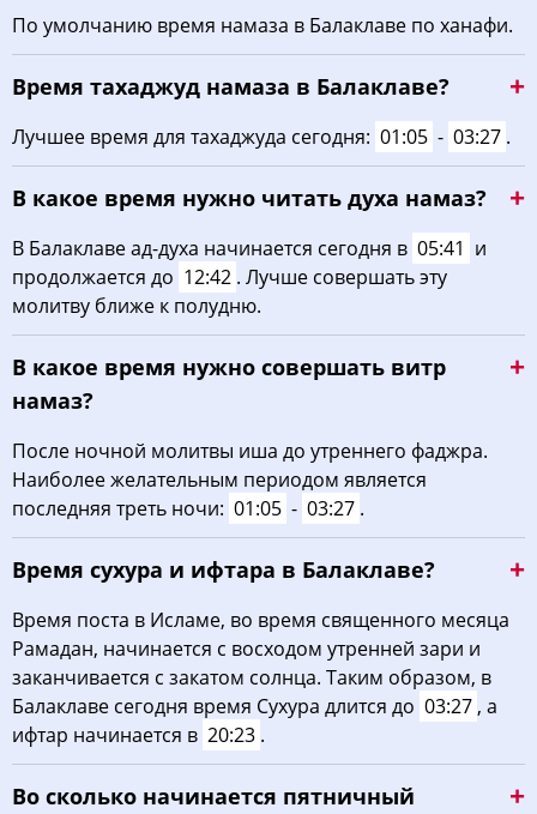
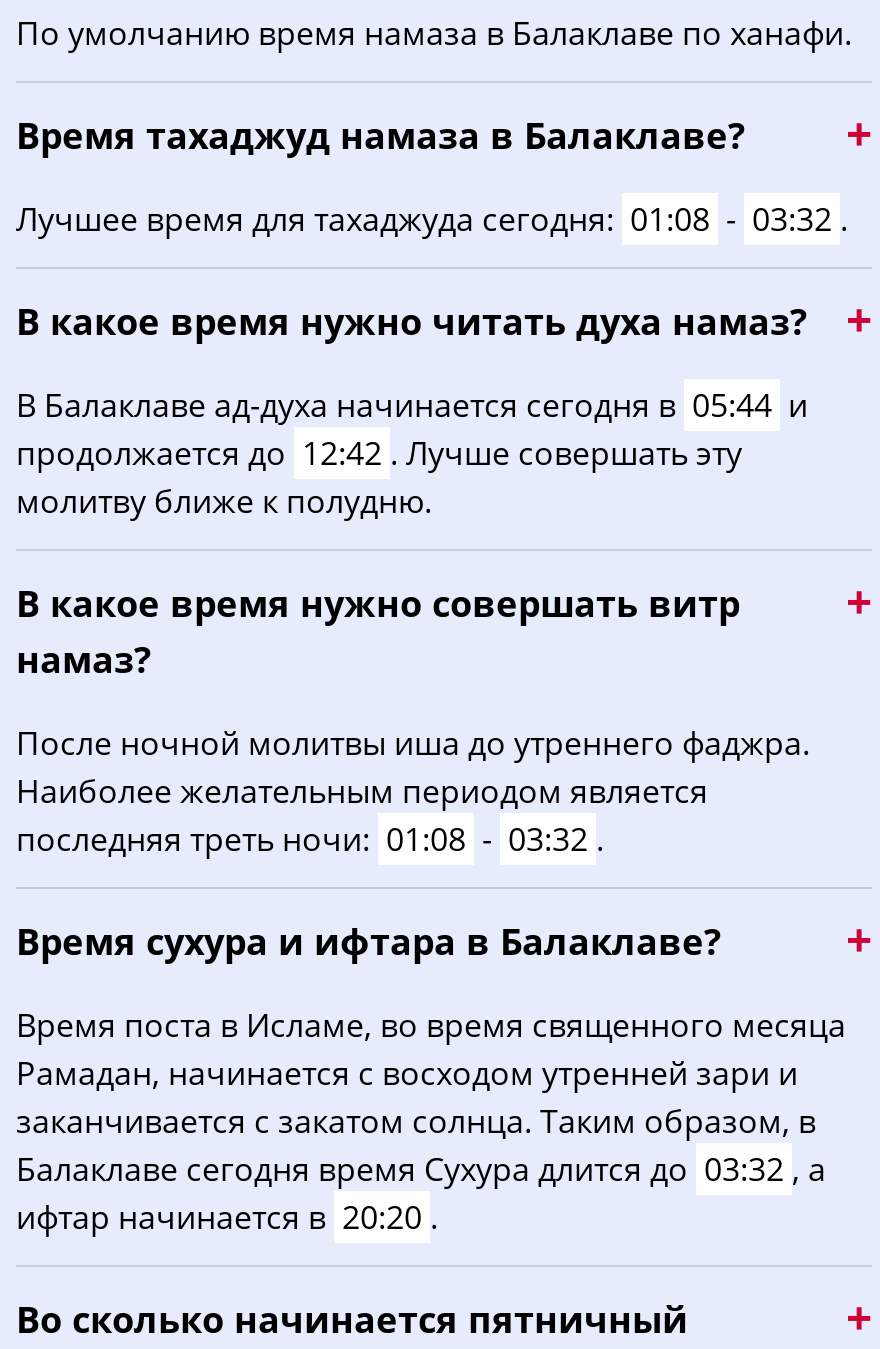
[12,123,511,150] Лучшее время для тахаджуда сегодня: 01:05 - 03:27 . -> [16,197,848,241] Лучшее время для тахаджуда сегодня: 01:08 - 03:32 .
[12,235,487,261] В Балаклаве ад-духа начинается сегодня в 05:41 и -> [16,383,808,427] В Балаклаве ад-духа начинается сегодня в 05:44 и
[12,495,364,521] последняя треть ночи: 01:05 - 03:27 . -> [16,817,604,861] последняя треть ночи: 01:08 - 03:32 .
[12,693,497,719] Балаклаве сегодня время Сухура длится до 03:27 , а -> [16,1147,826,1191] Балаклаве сегодня время Сухура длится до 03:32 , а
[12,722,265,748] ифтар начинается в 20:23 . -> [16,1195,438,1239] ифтар начинается в 20:20 .

